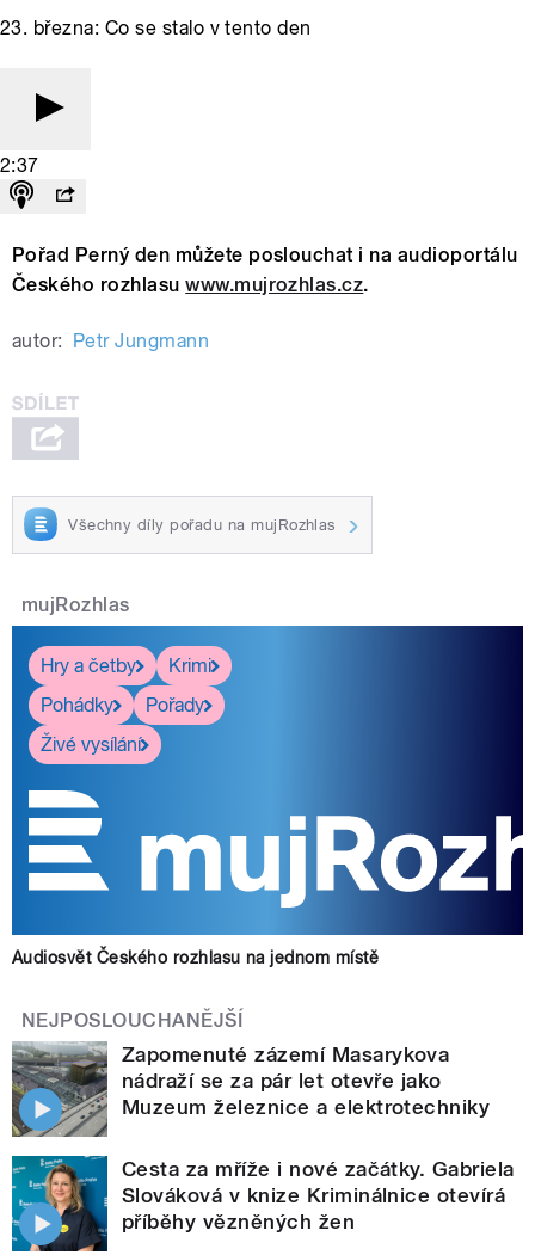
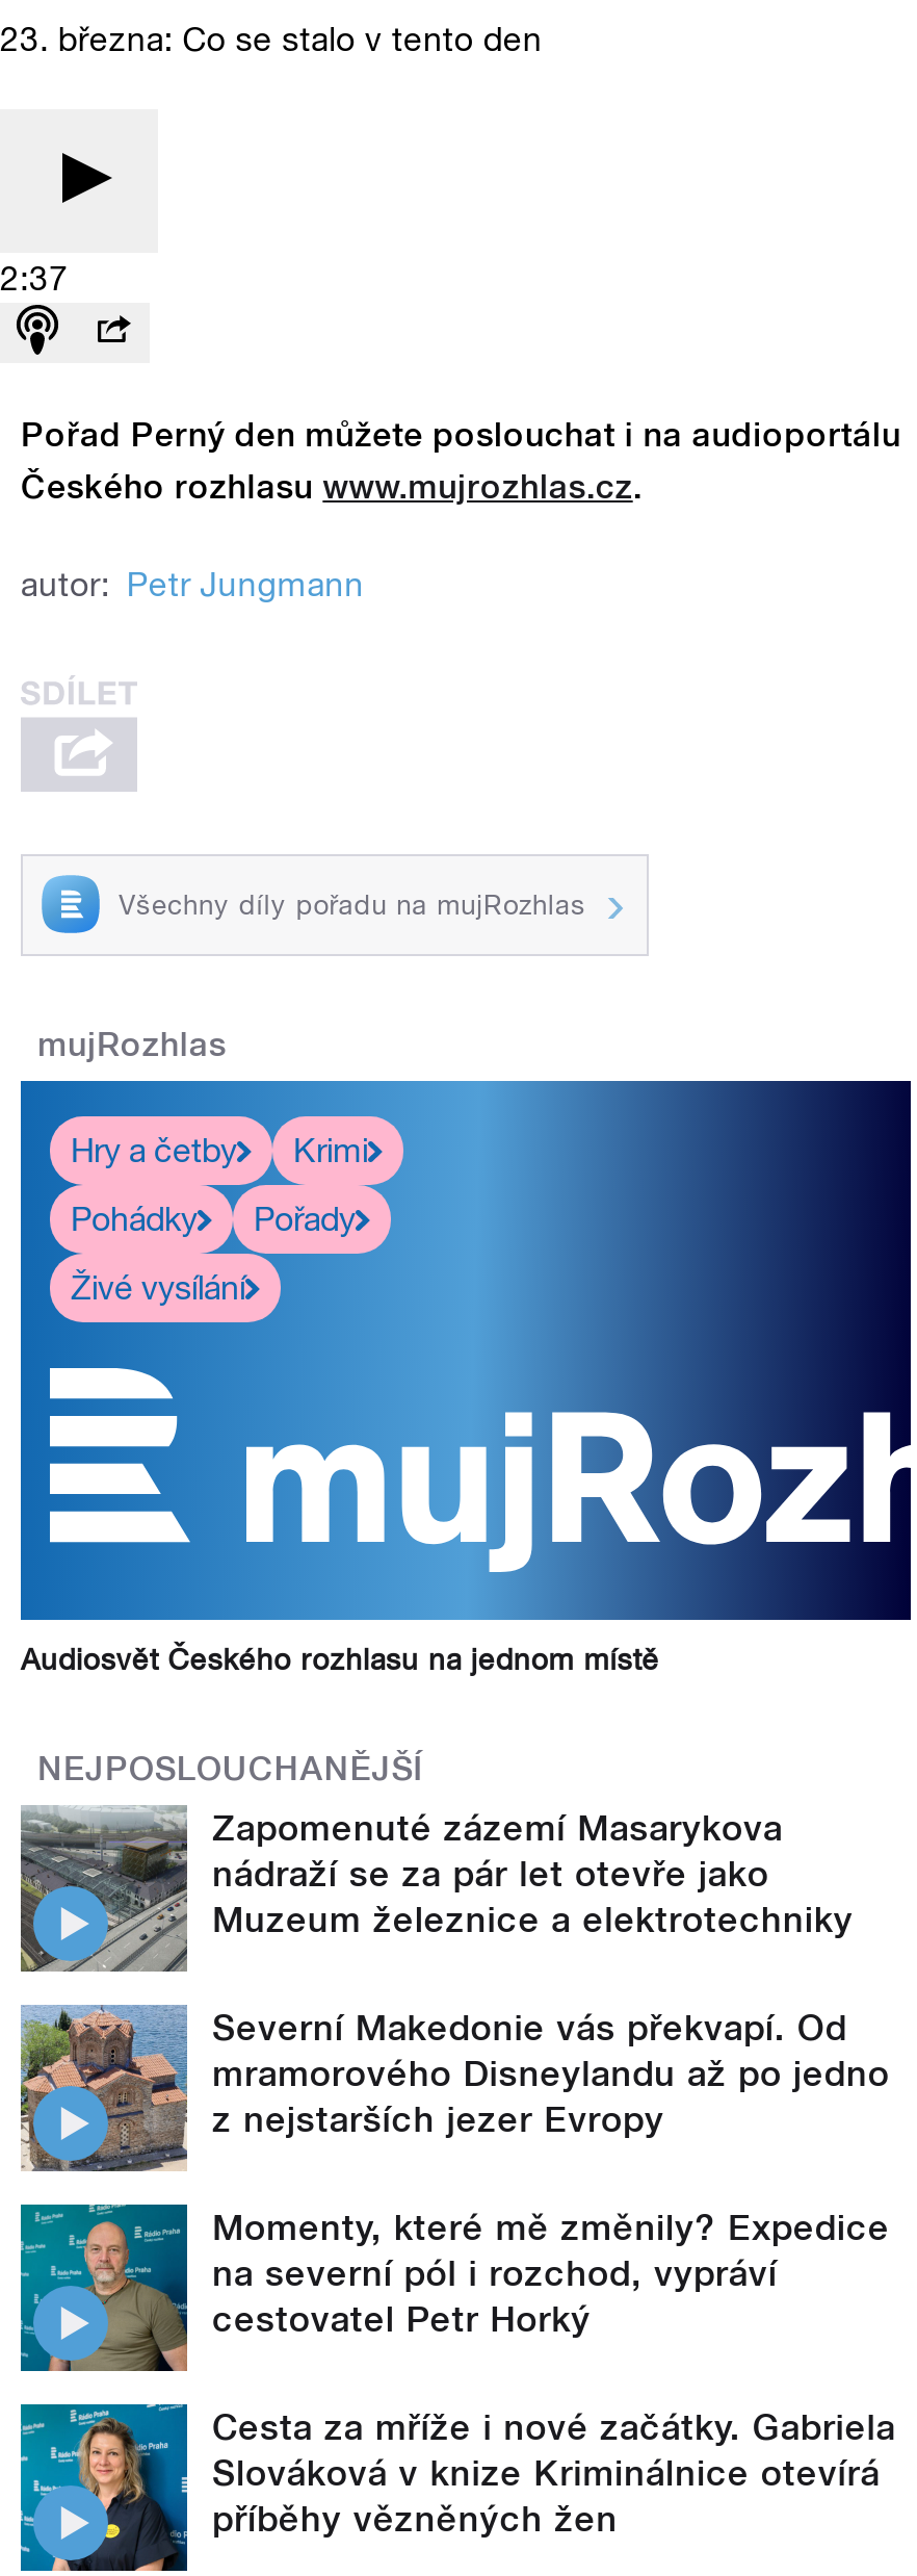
none -> [19,2005,890,2340] [image] | Severní Makedonie vás překvapí. Od | mramorového Disneylandu až po jedno | z nejstarších jezer Evropy | Momenty, které mě změnily? Expedice | na severní pól i rozchod, vypráví | cestovatel Petr Horký
none -> [19,2203,187,2373] [image]

